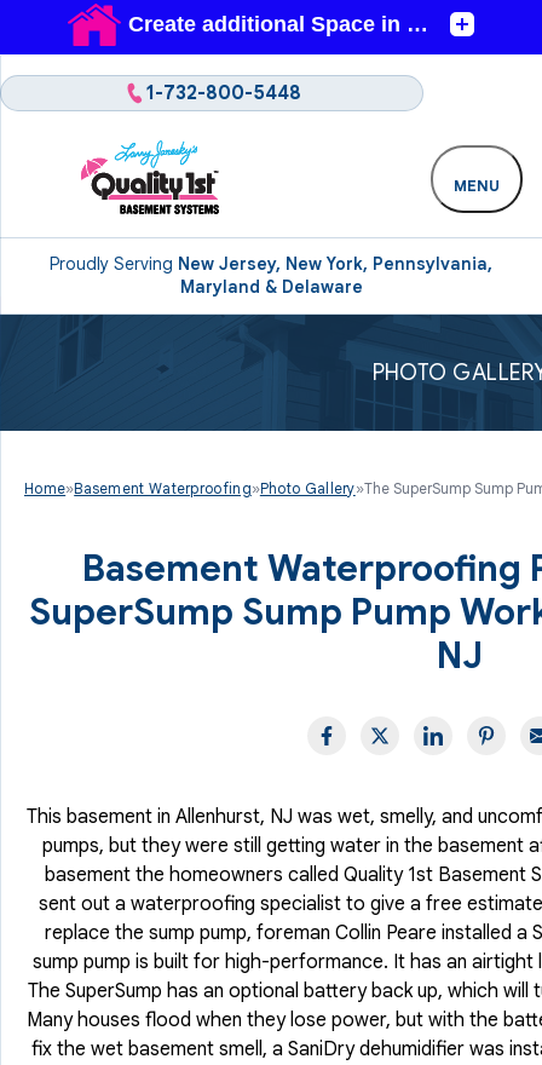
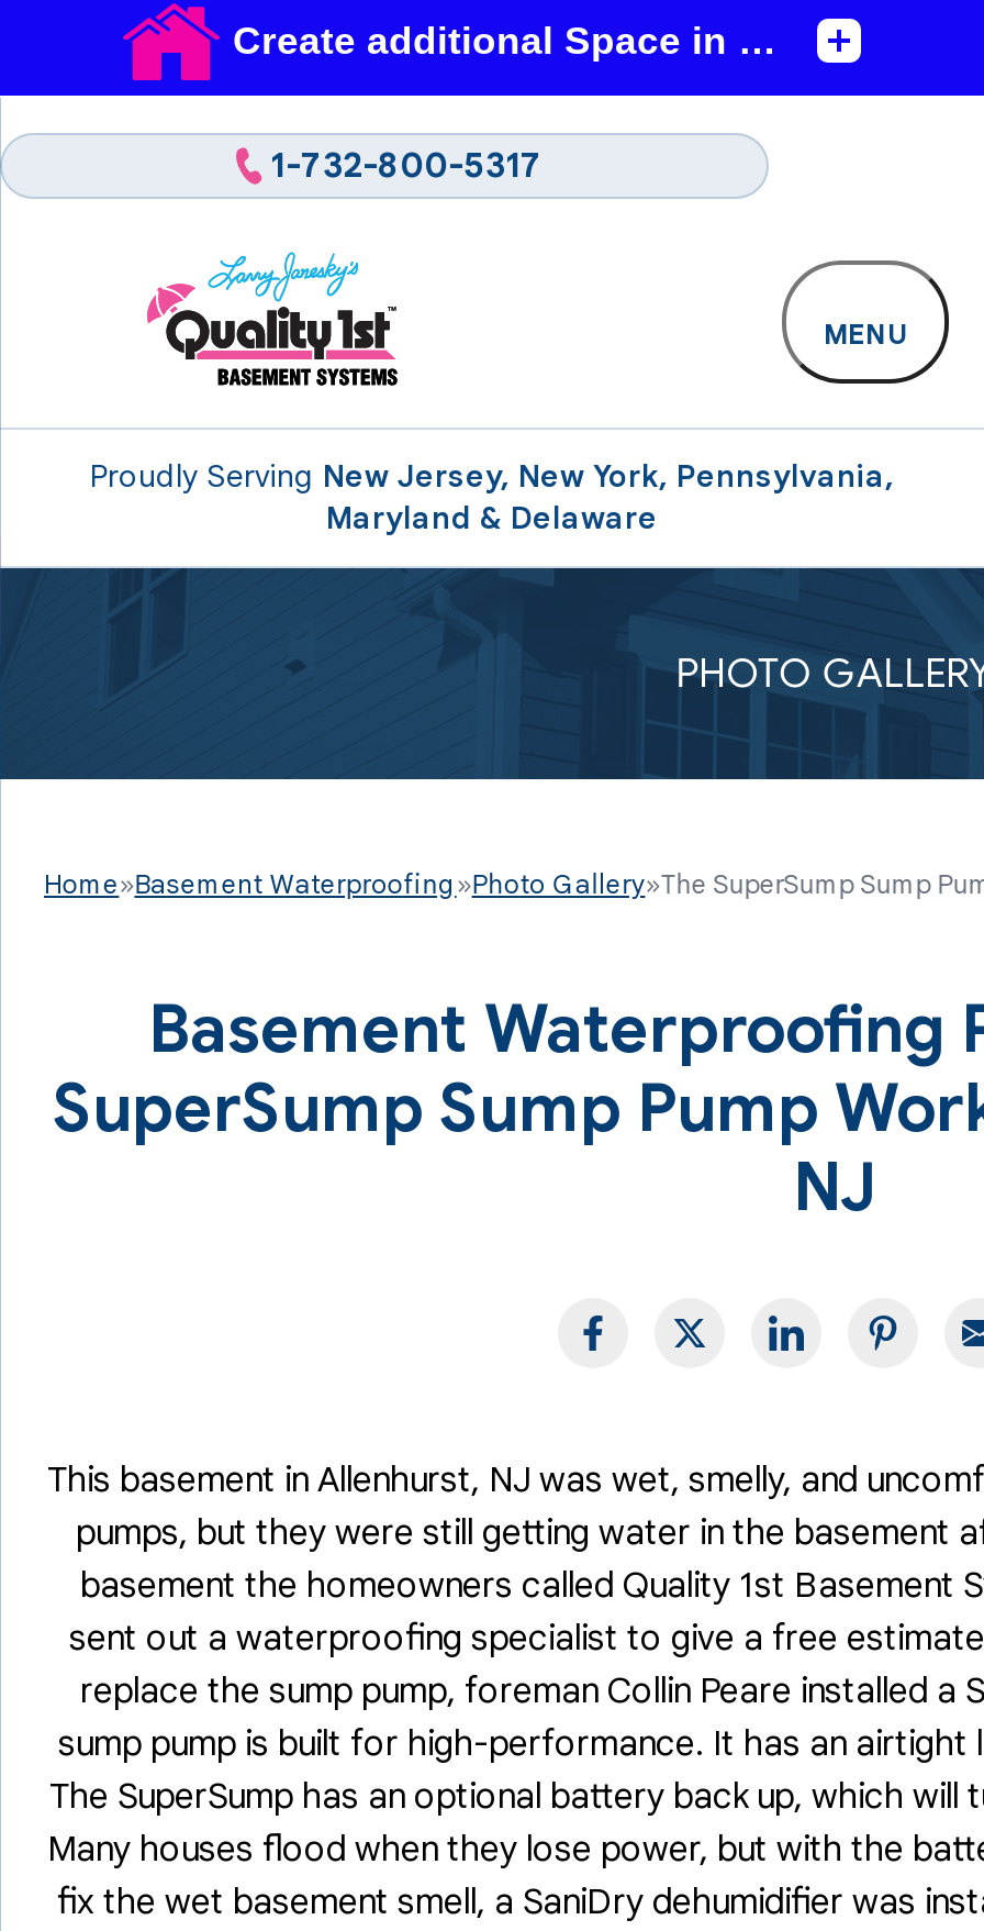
[146,81,301,105] 1-732-800-5448 -> [270,144,543,188] 1-732-800-5317

